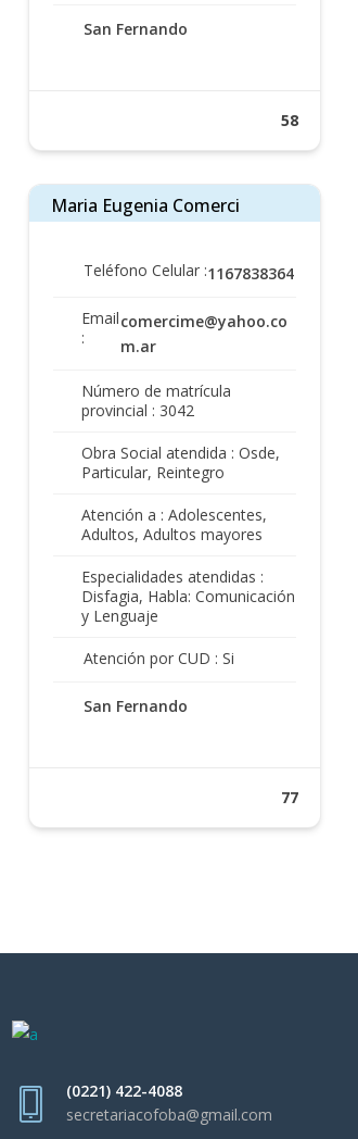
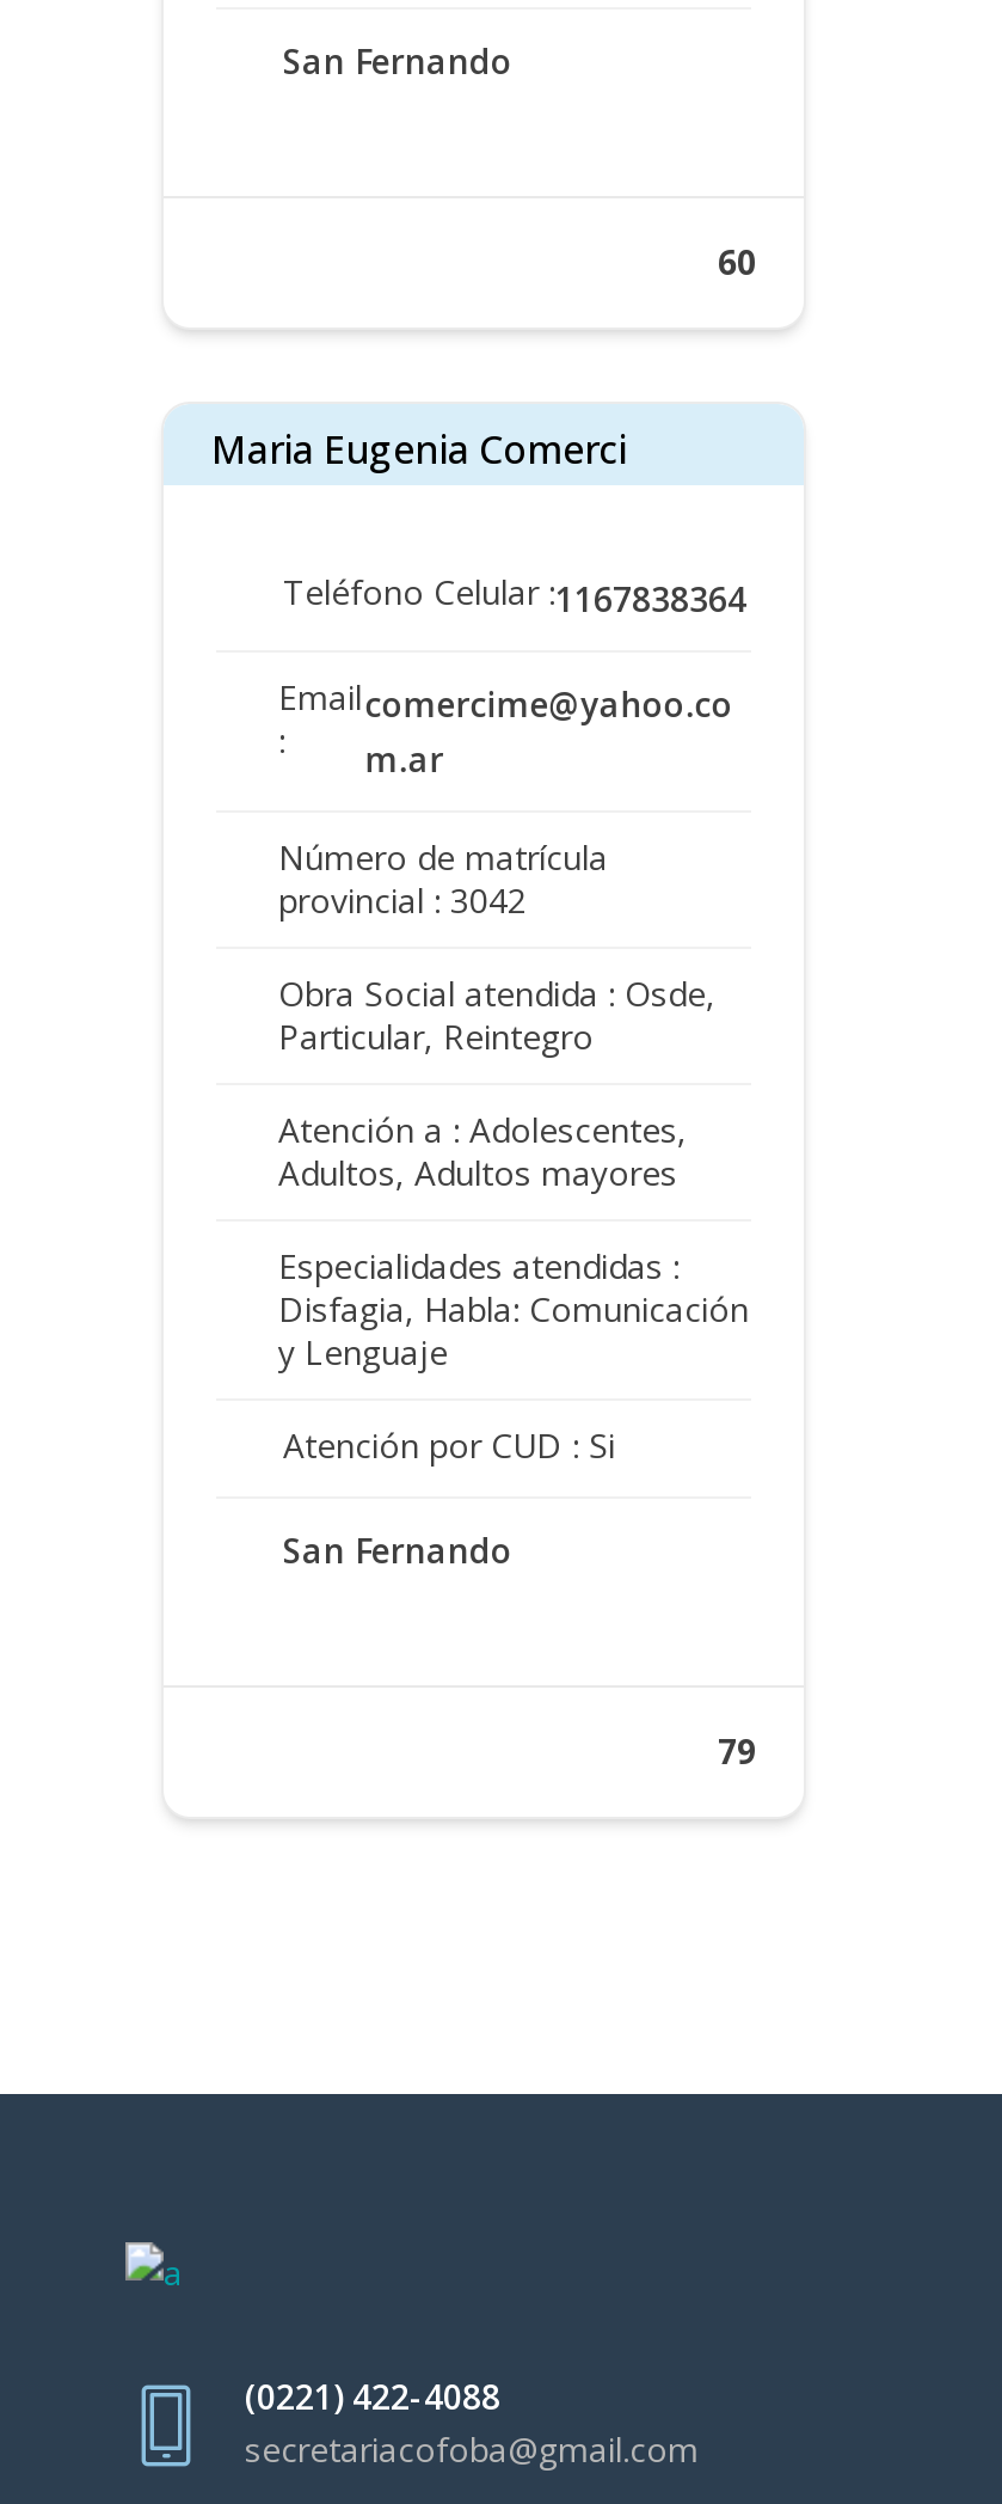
[281,110,298,130] 58 -> [718,239,756,284] 60
[281,787,298,808] 77 -> [718,1728,756,1774] 79

